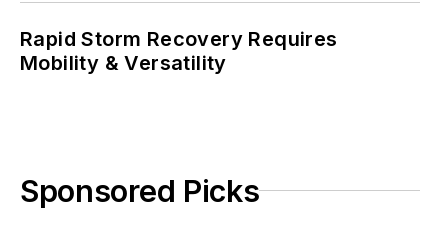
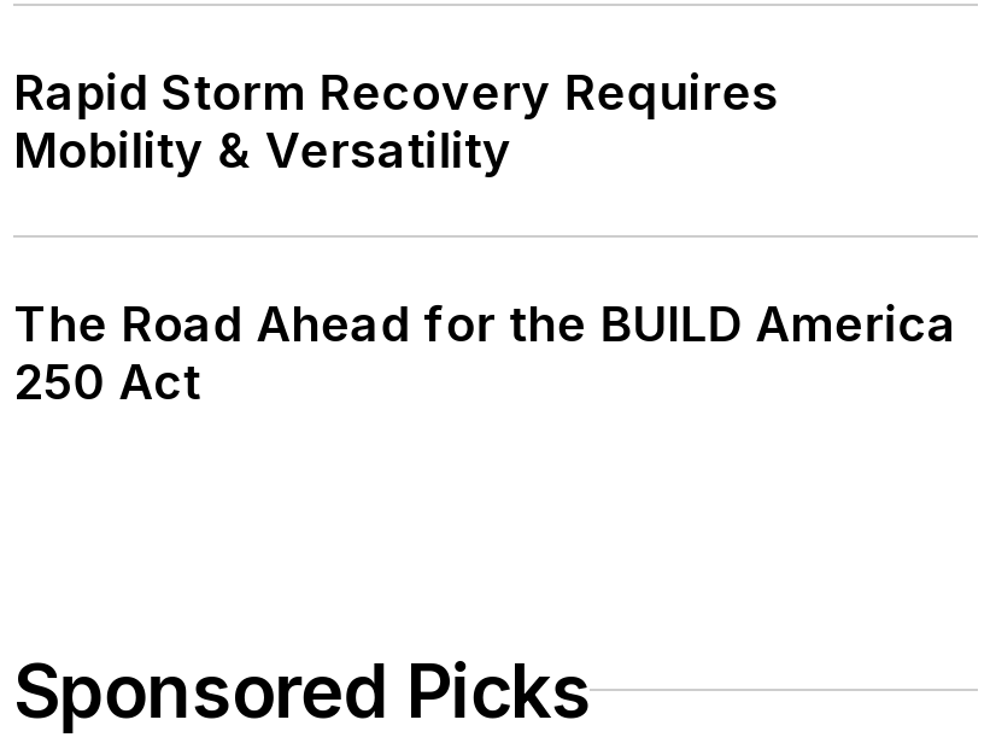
none -> [13,295,957,411] The Road Ahead for the BUILD America | 250 Act

